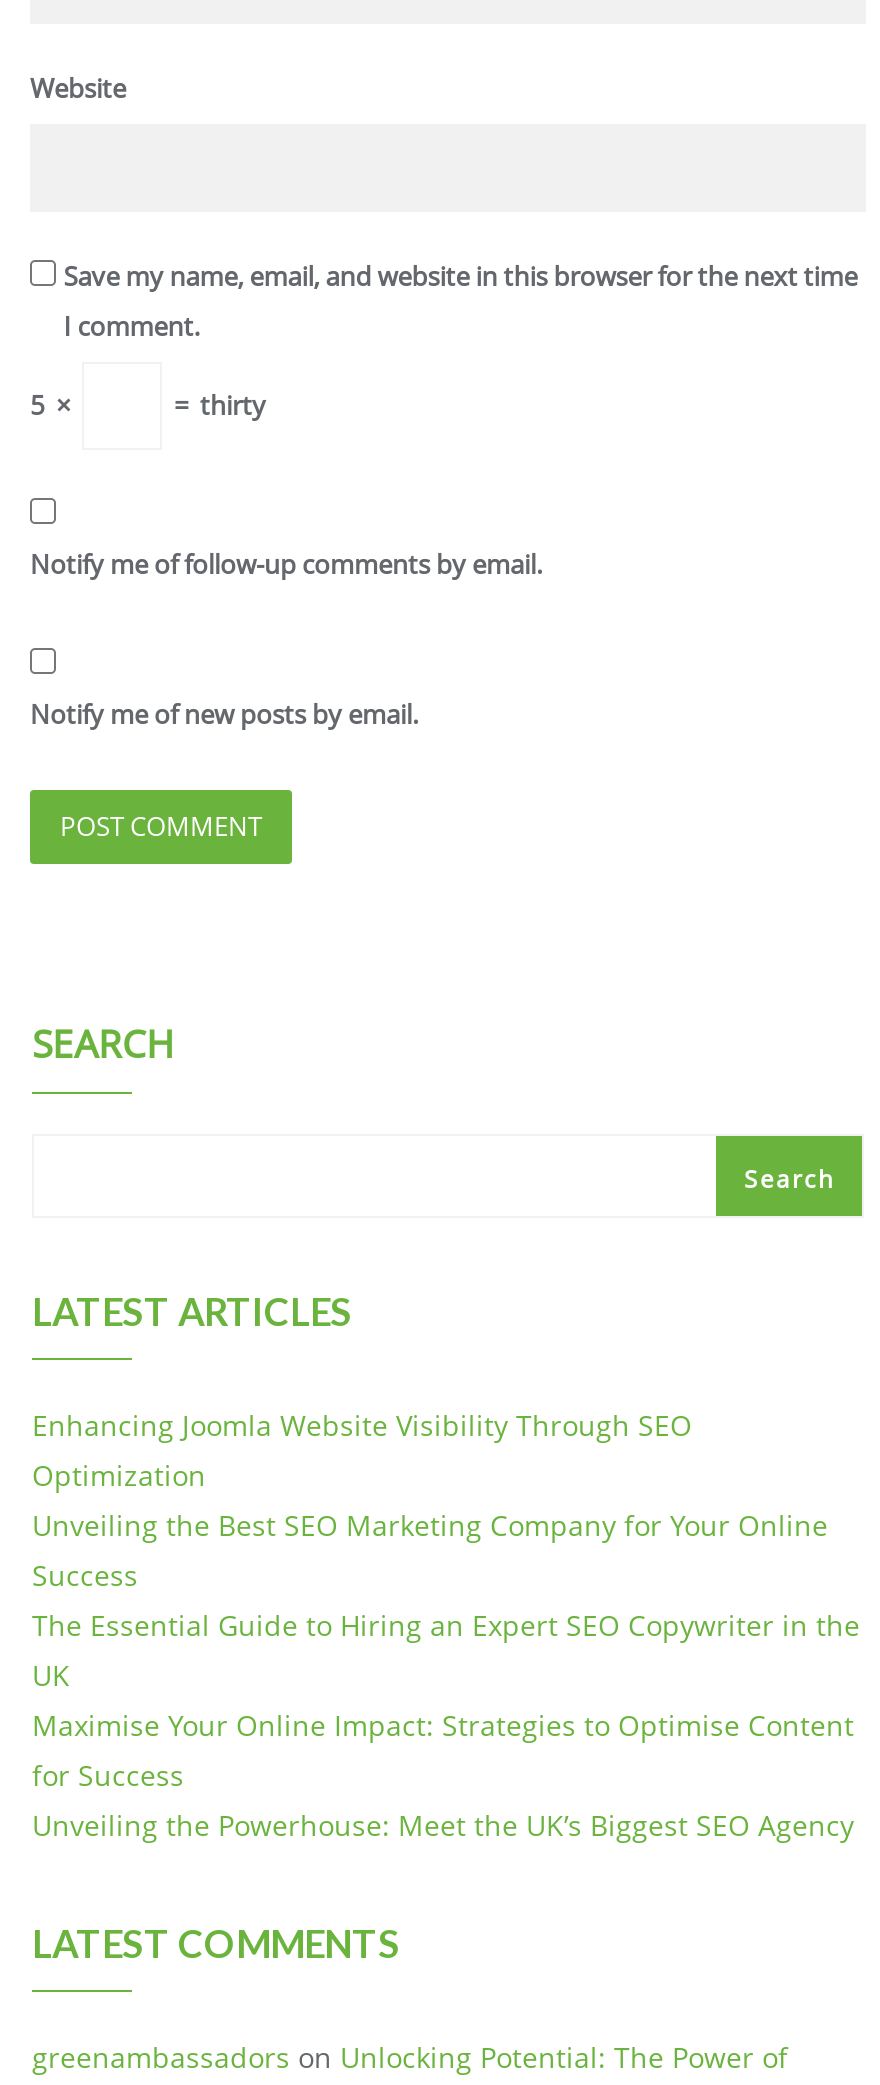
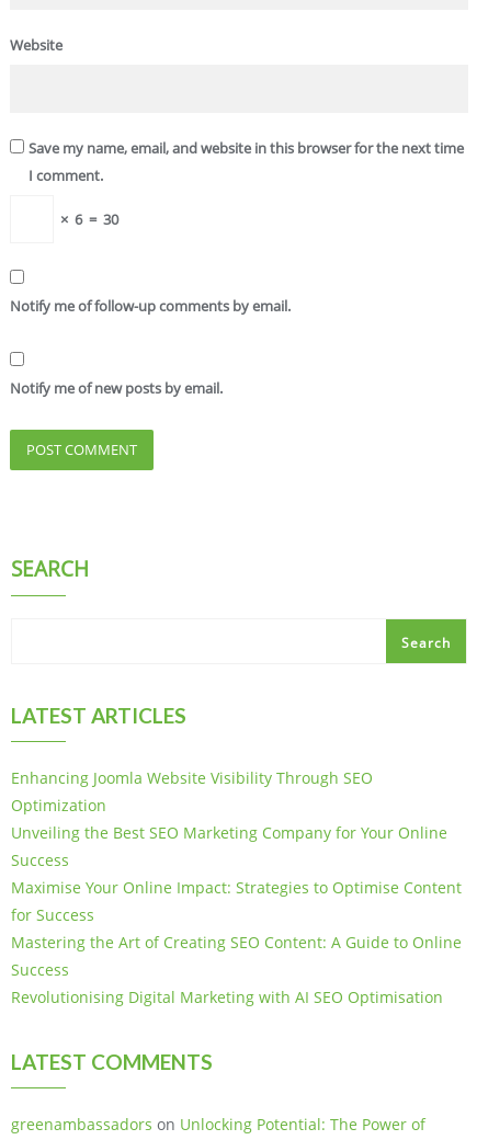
[30,387,266,423] 5 × | = thirty -> [57,209,118,229] × 6 = 30
[32,1606,860,1694] The Essential Guide to Hiring an Expert SEO Copywriter in the | UK -> none
moved [32,1706,854,1794] -> [11,877,462,925]: Maximise Your Online Impact: Strategies to Optimise Content | for Success
[32,1806,854,1844] Unveiling the Powerhouse: Meet the UK’s Biggest SEO Agency -> [11,932,462,1007] Mastering the Art of Creating SEO Content: A Guide to Online | Success | Revolutionising Digital Marketing with AI SEO Optimisation

